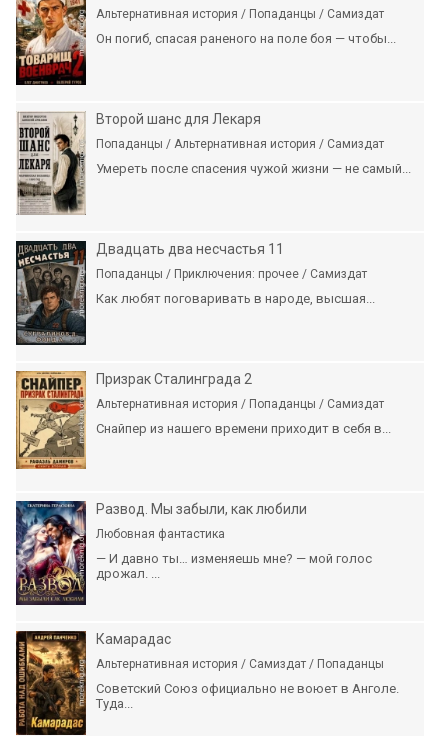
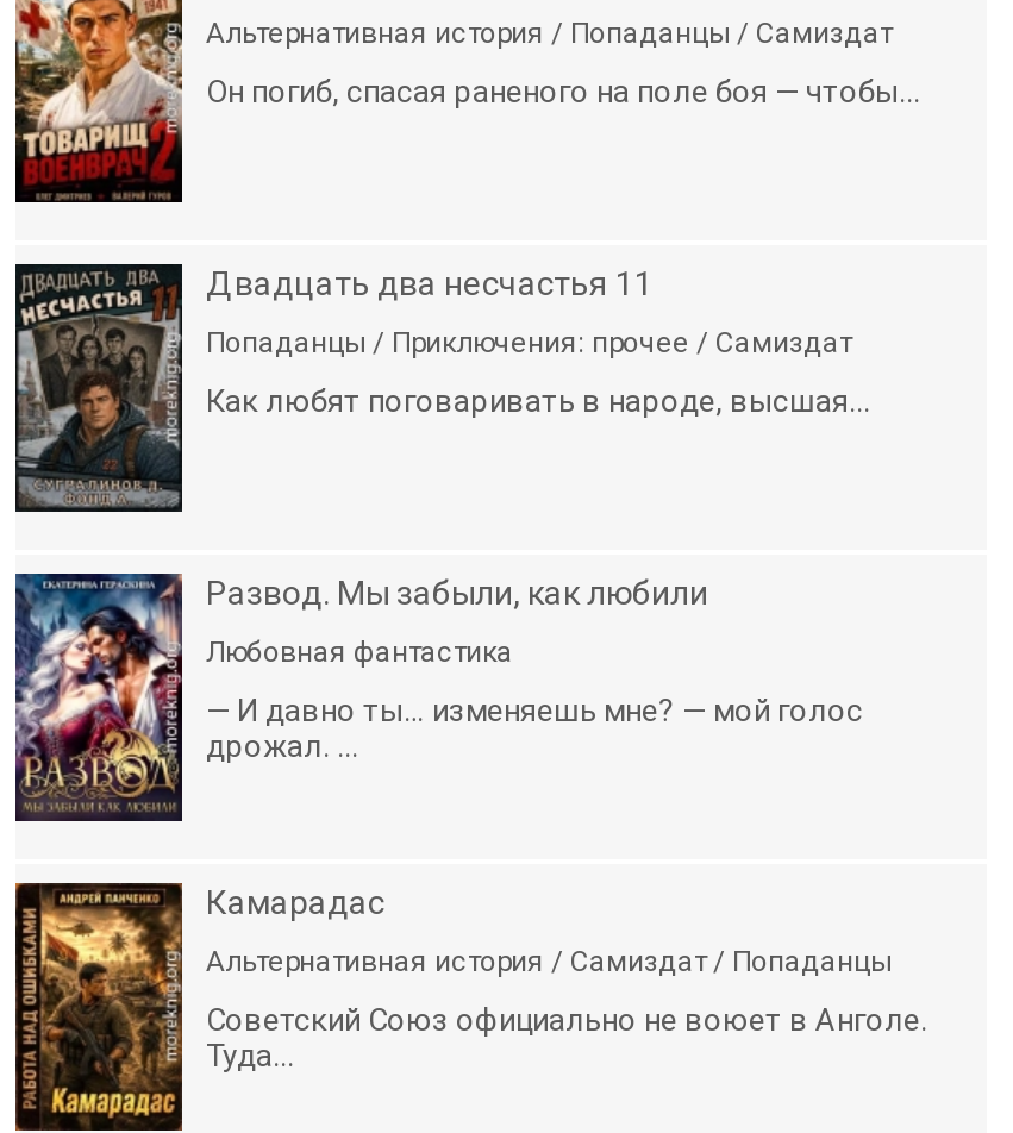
[16,111,411,215] [image] | Второй шанс для Лекаря | Попаданцы / Альтернативная история / Самиздат | Умереть после спасения чужой жизни — не самый... -> none
[15,370,391,475] [image] | Призрак Сталинграда 2 | Альтернативная история / Попаданцы / Самиздат | Снайпер из нашего времени приходит в себя в... -> none

